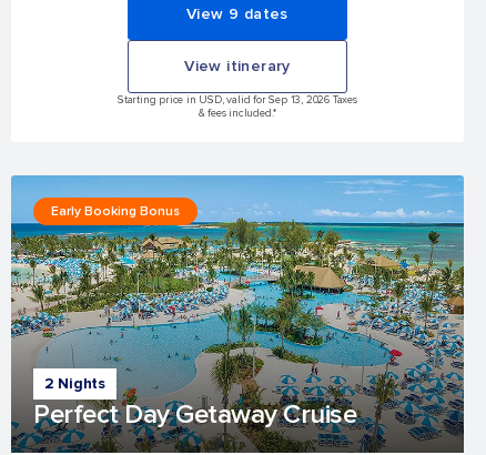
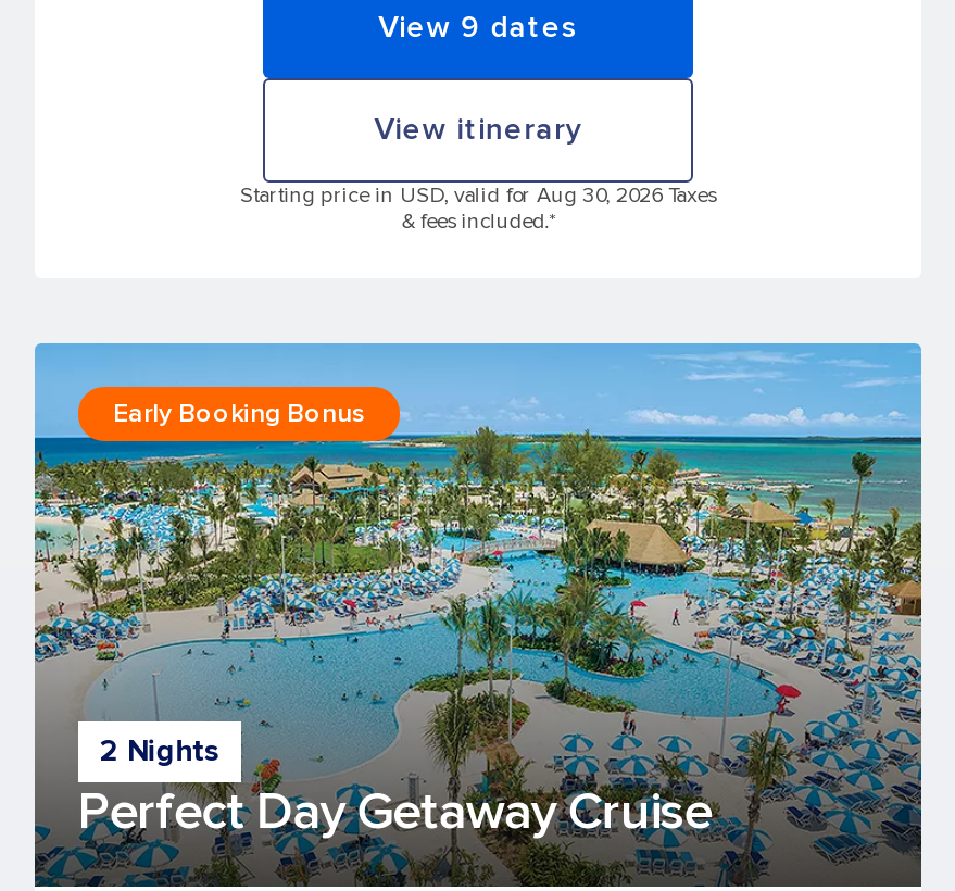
[118,93,357,106] Starting price in USD, valid for Sep 13, 2026 Taxes -> [240,182,716,208] Starting price in USD, valid for Aug 30, 2026 Taxes

